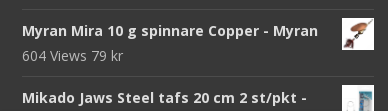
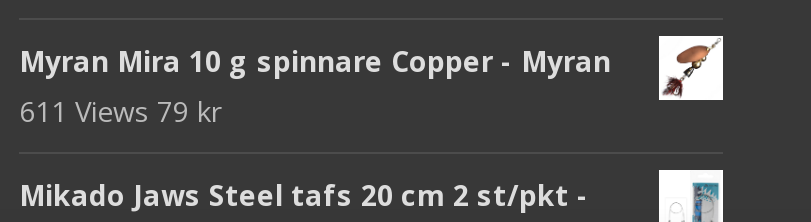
[22,46,123,65] 604 Views 79 kr -> [19,92,221,130] 611 Views 79 kr

